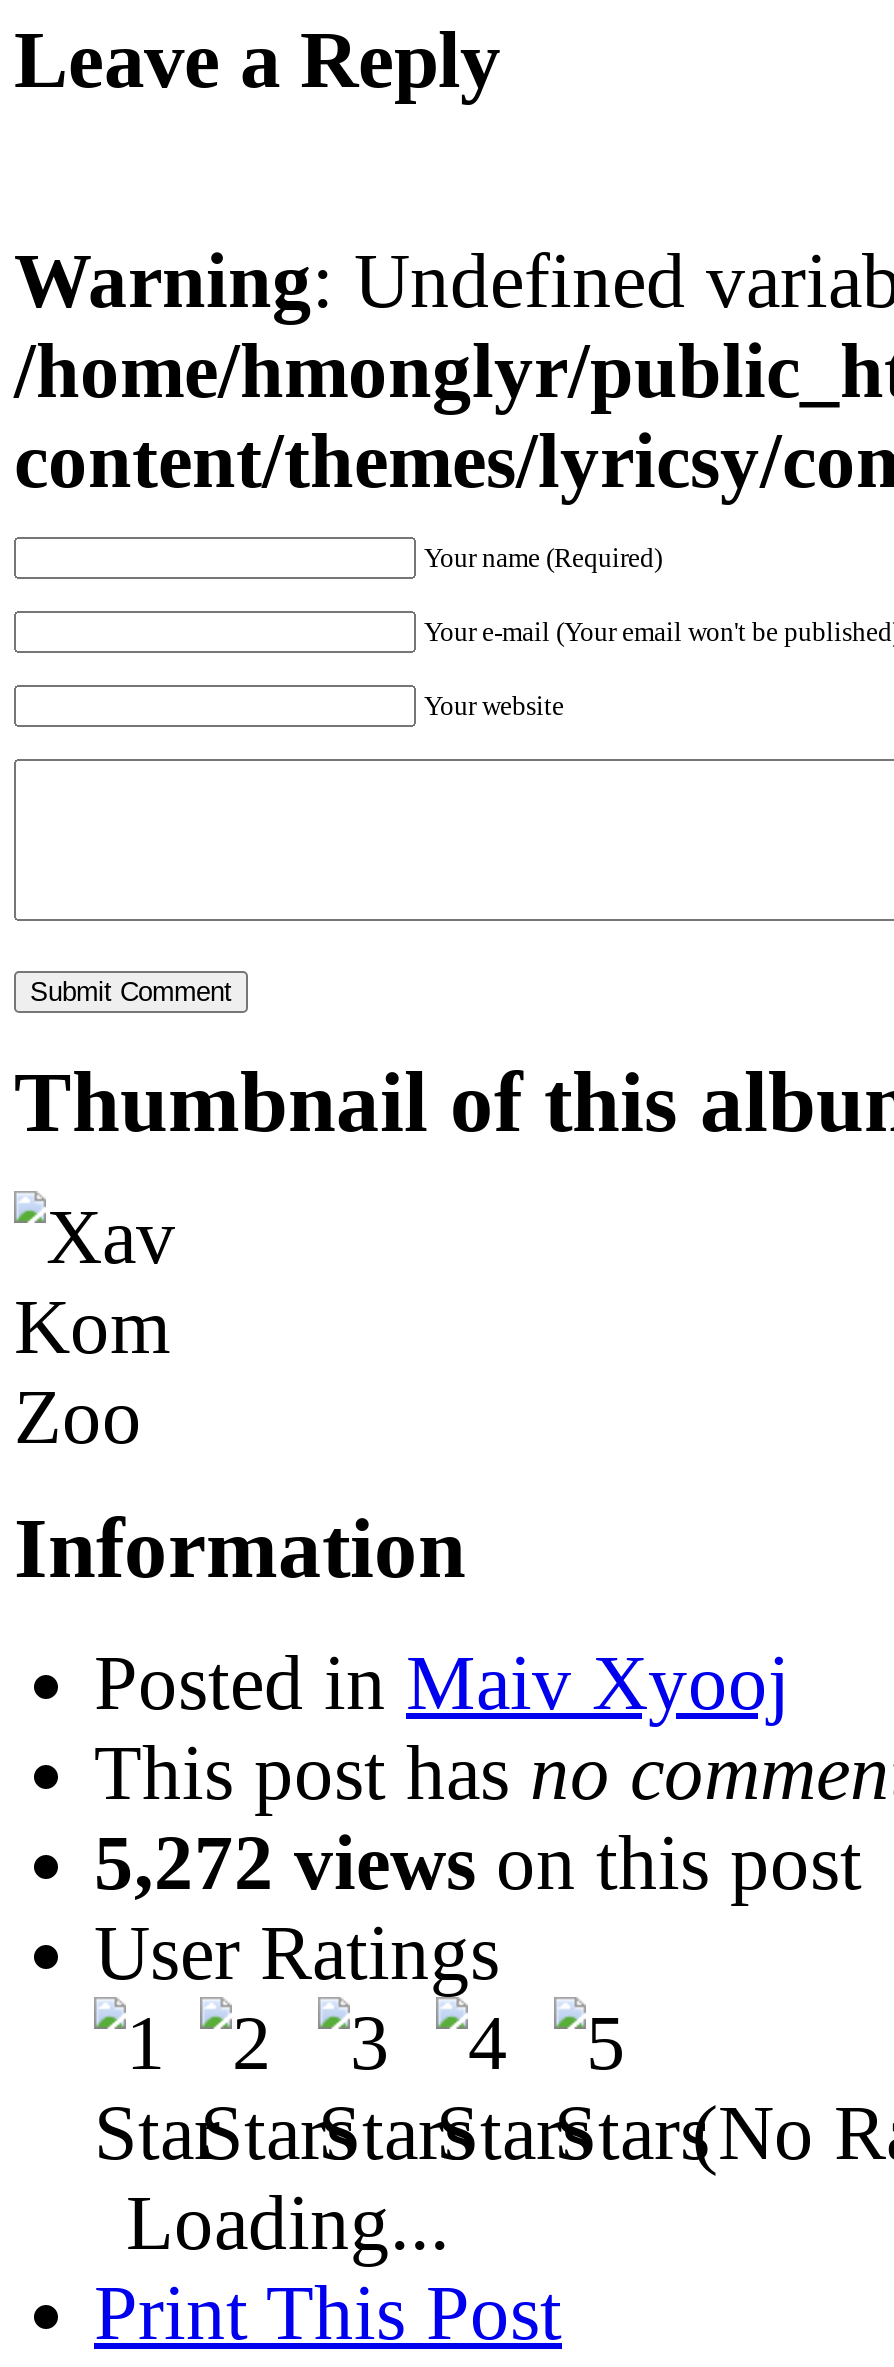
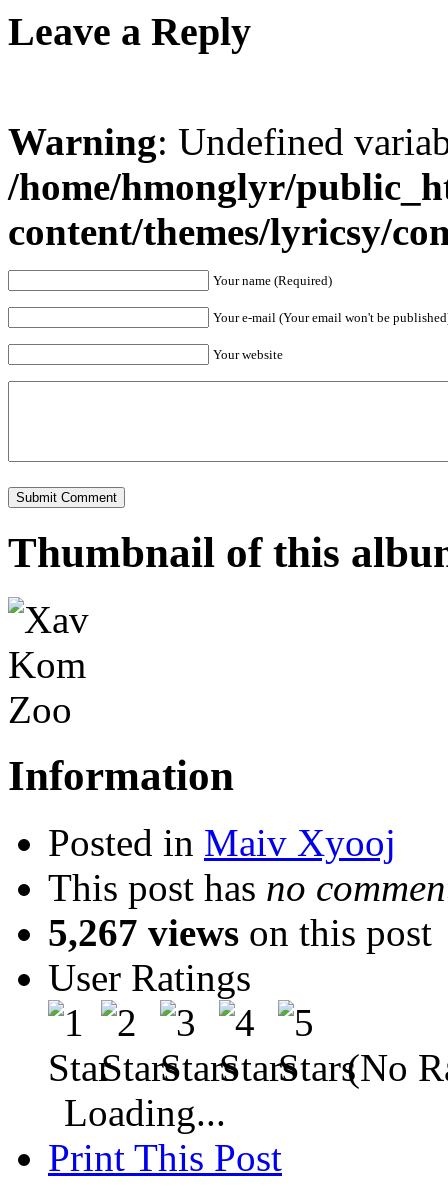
[94,1820,862,1906] 5,272 views on this post -> [48,911,432,954] 5,267 views on this post

